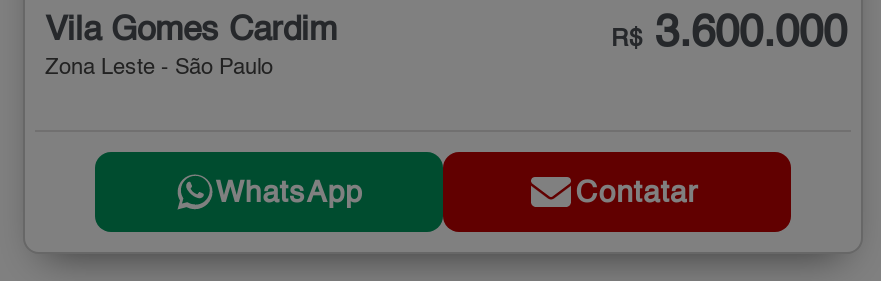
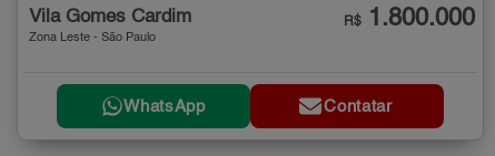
[611,12,847,56] R$3.600.000 -> [344,7,475,31] R$1.800.000

